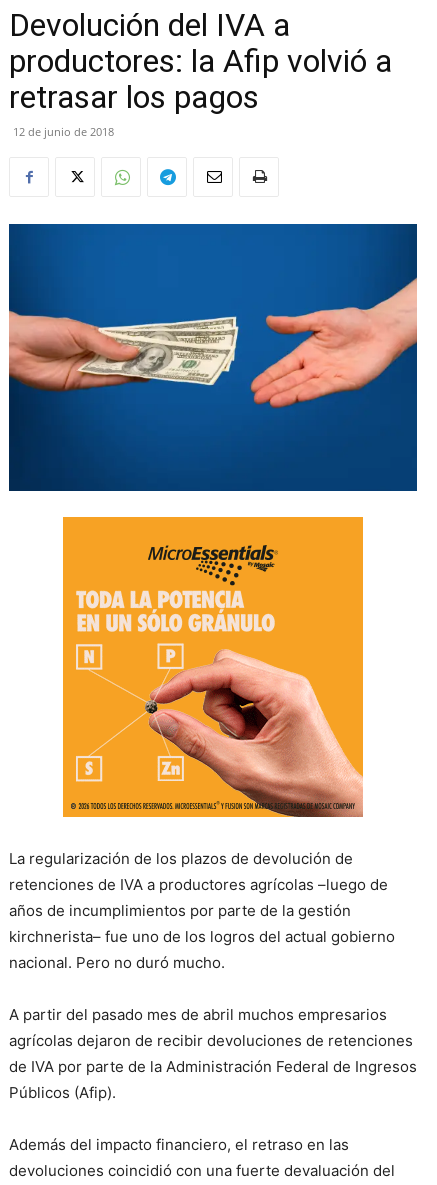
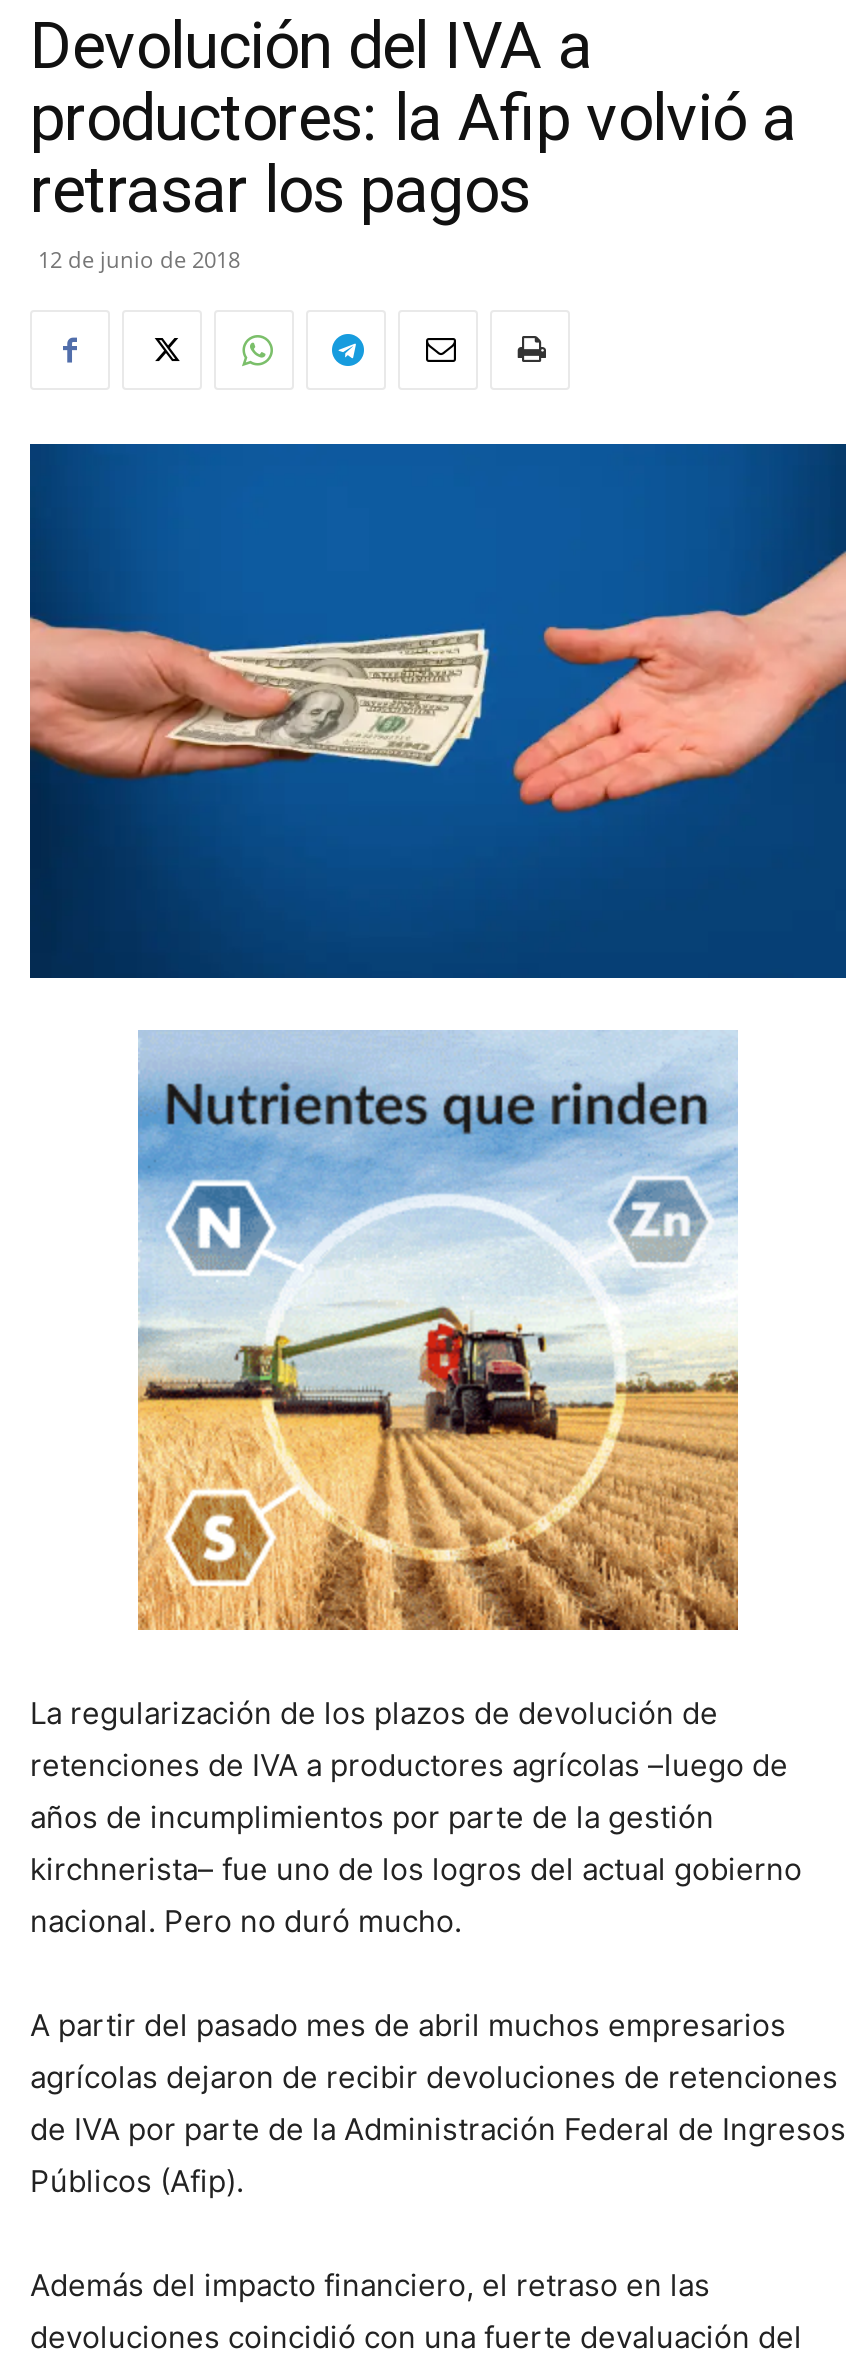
[62,516,364,818] [image] -> [136,1030,740,1632] [image]

